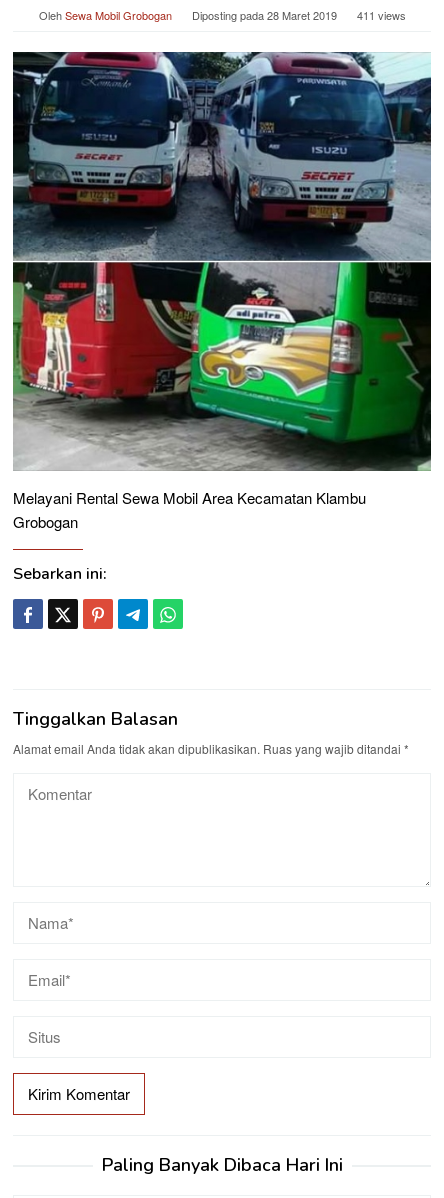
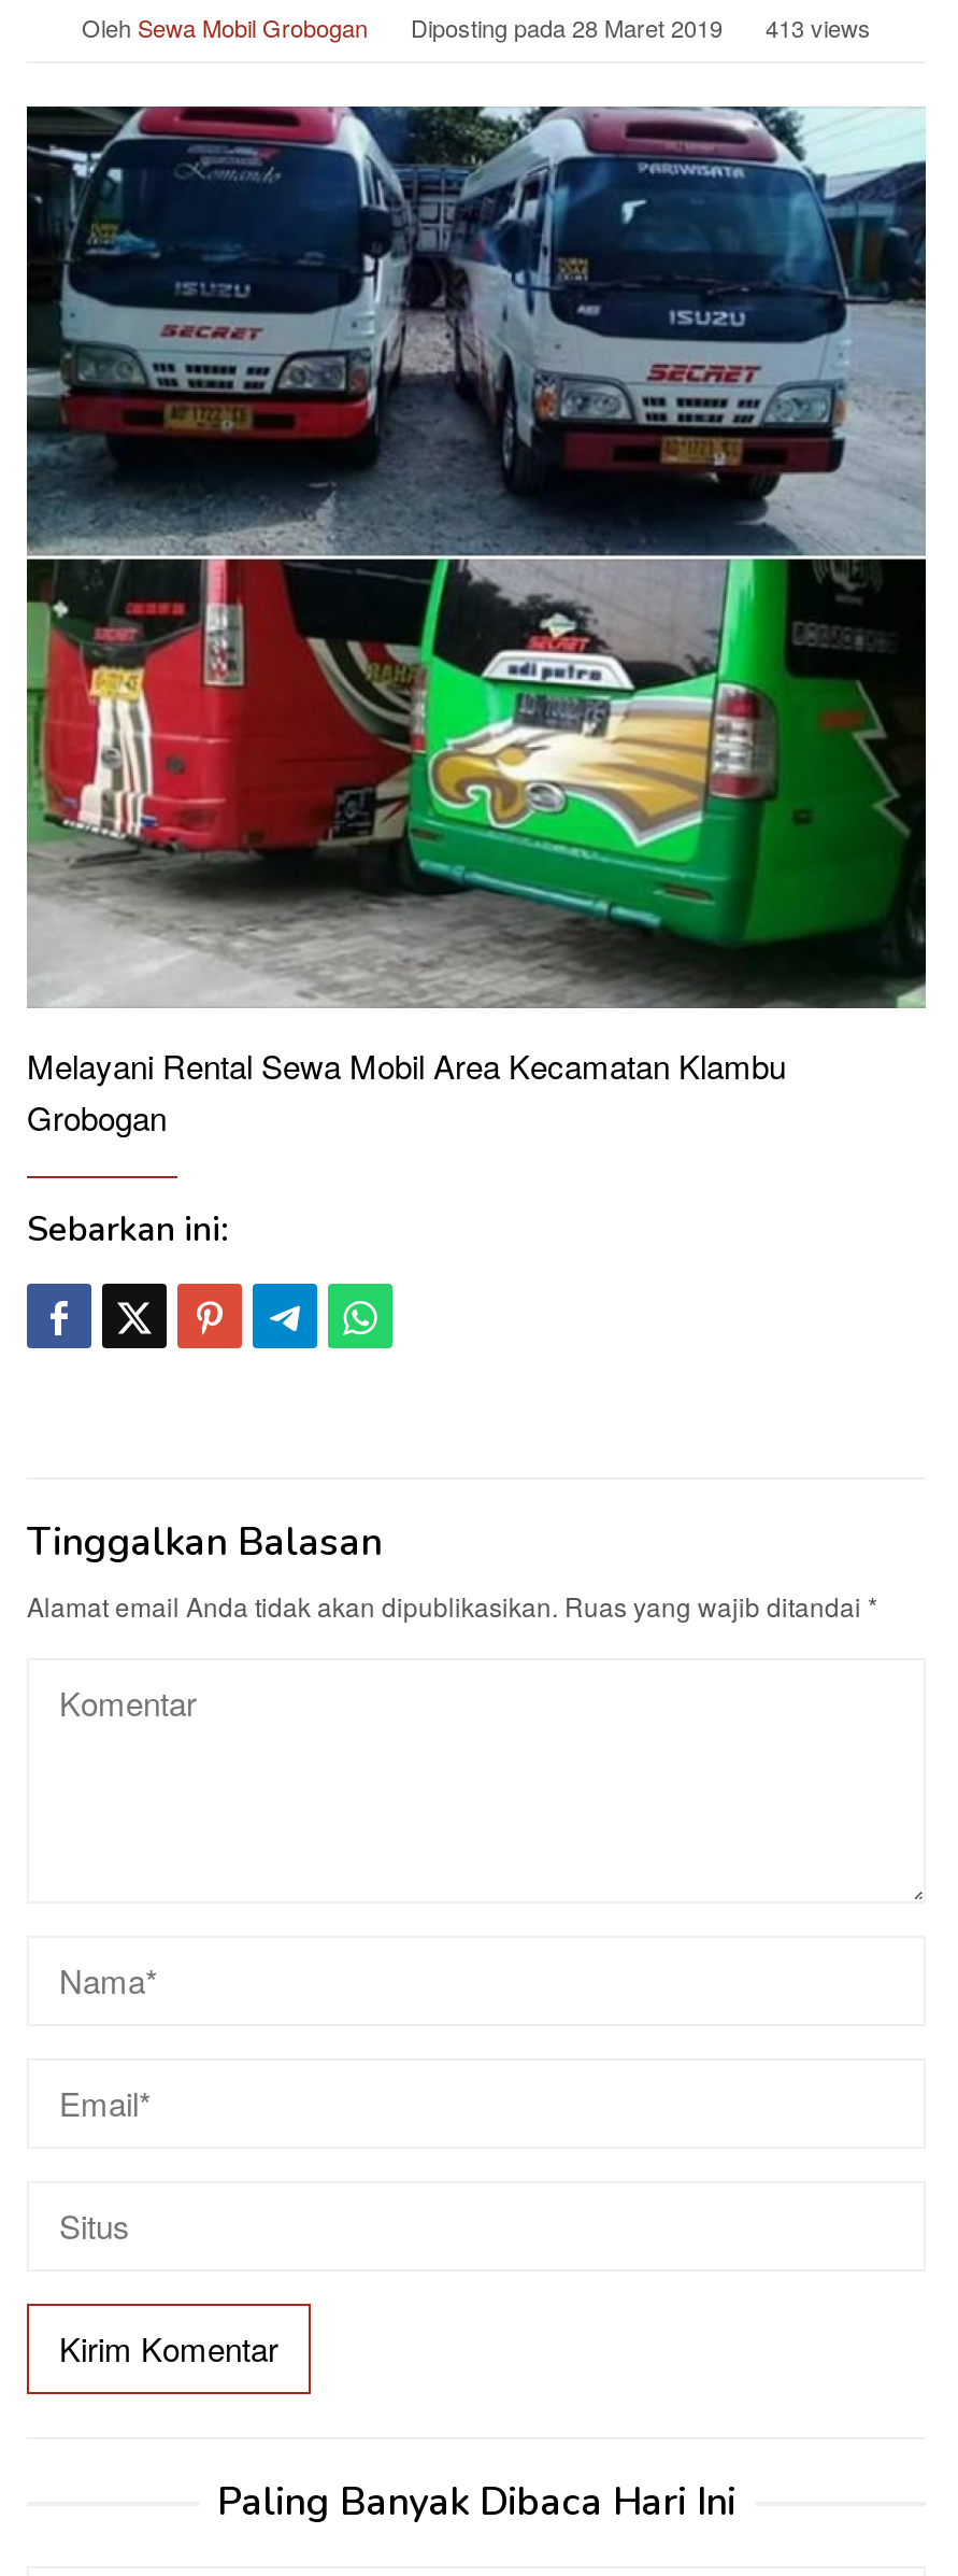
[38,7,405,23] Oleh Sewa Mobil Grobogan Diposting pada 28 Maret 2019 411 views -> [82,10,871,44] Oleh Sewa Mobil Grobogan Diposting pada 28 Maret 2019 413 views

